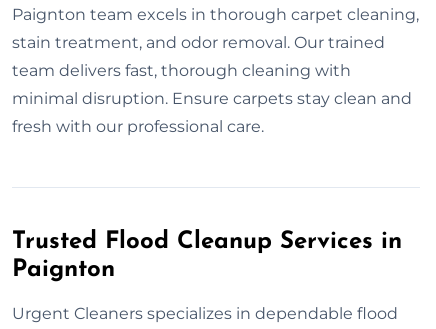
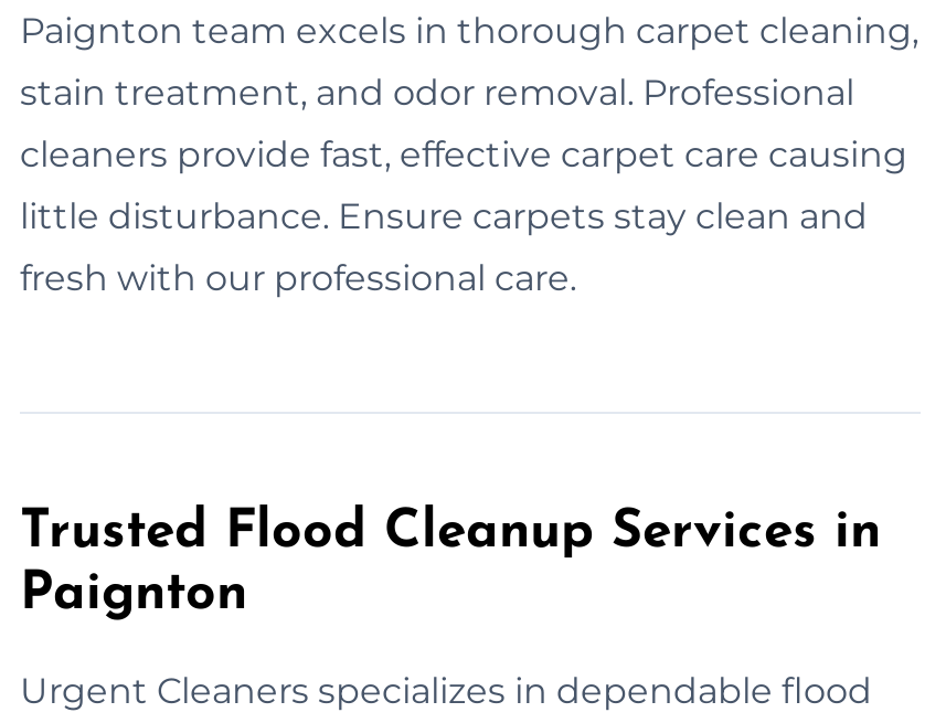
[12,33,385,52] stain treatment, and odor removal. Our trained -> [20,71,854,113] stain treatment, and odor removal. Professional
[12,61,351,80] team delivers fast, thorough cleaning with -> [20,133,907,175] cleaners provide fast, effective carpet care causing
[12,89,412,108] minimal disruption. Ensure carpets stay clean and -> [20,195,868,237] little disturbance. Ensure carpets stay clean and

